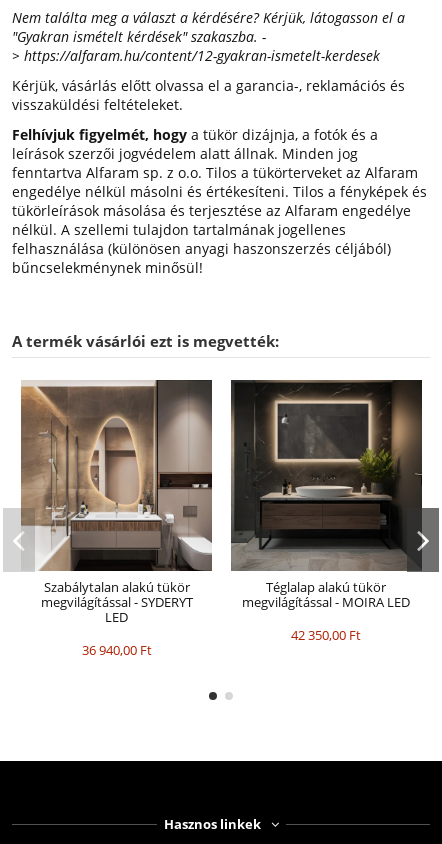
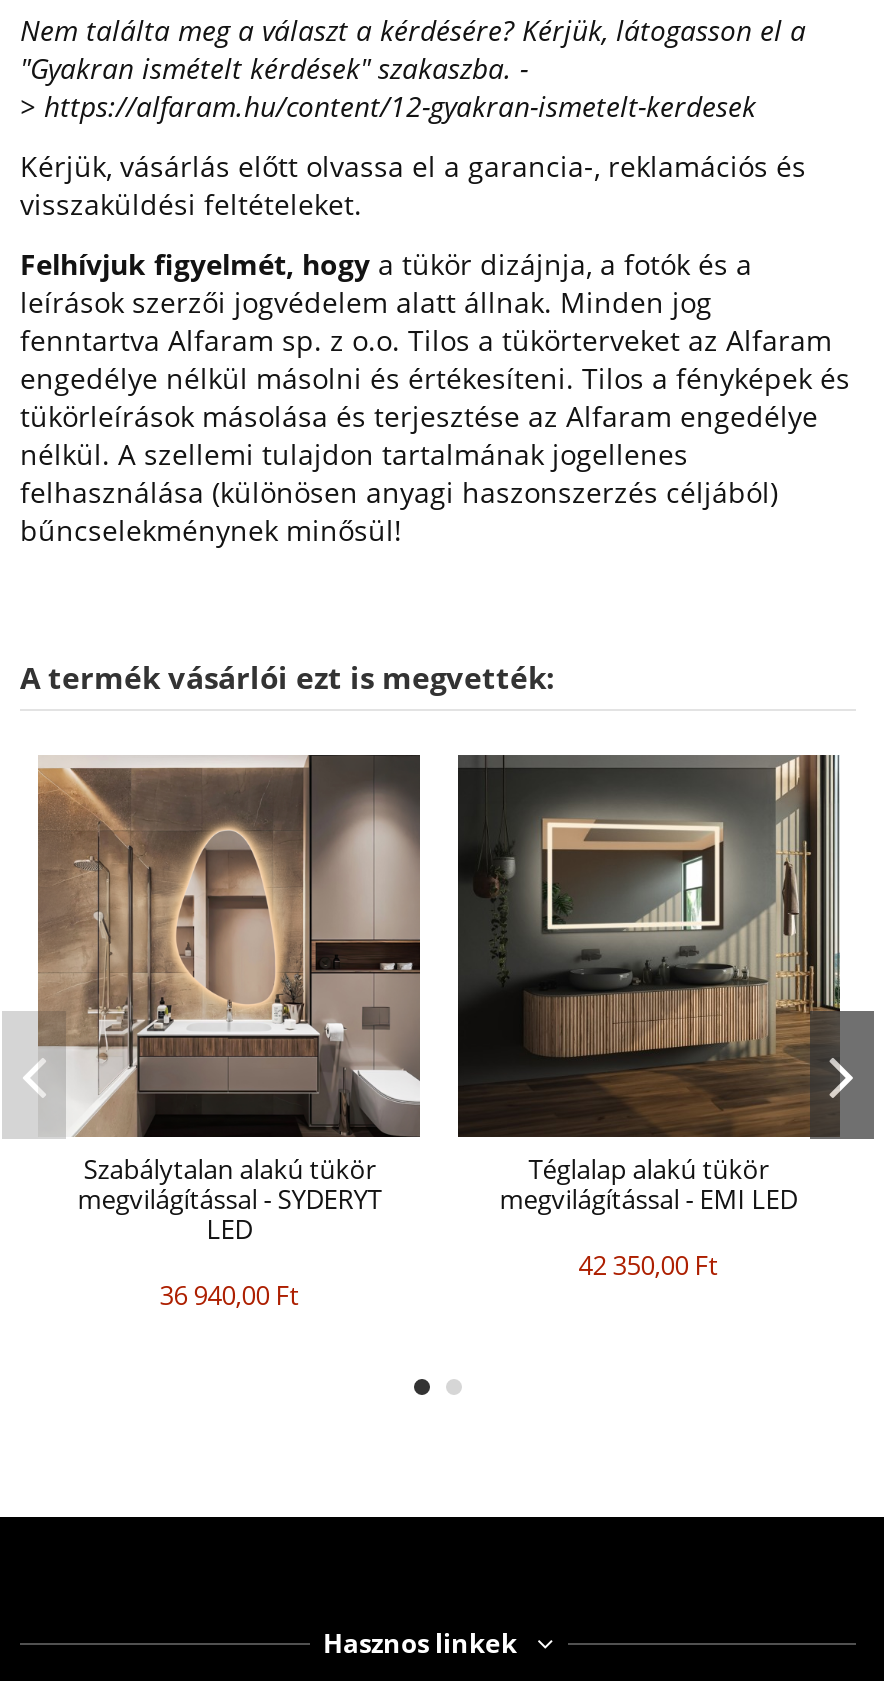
[230,380,422,611] [image] | megvilágítással - MOIRA LED -> [456,755,840,1217] [image] | megvilágítással - EMI LED

